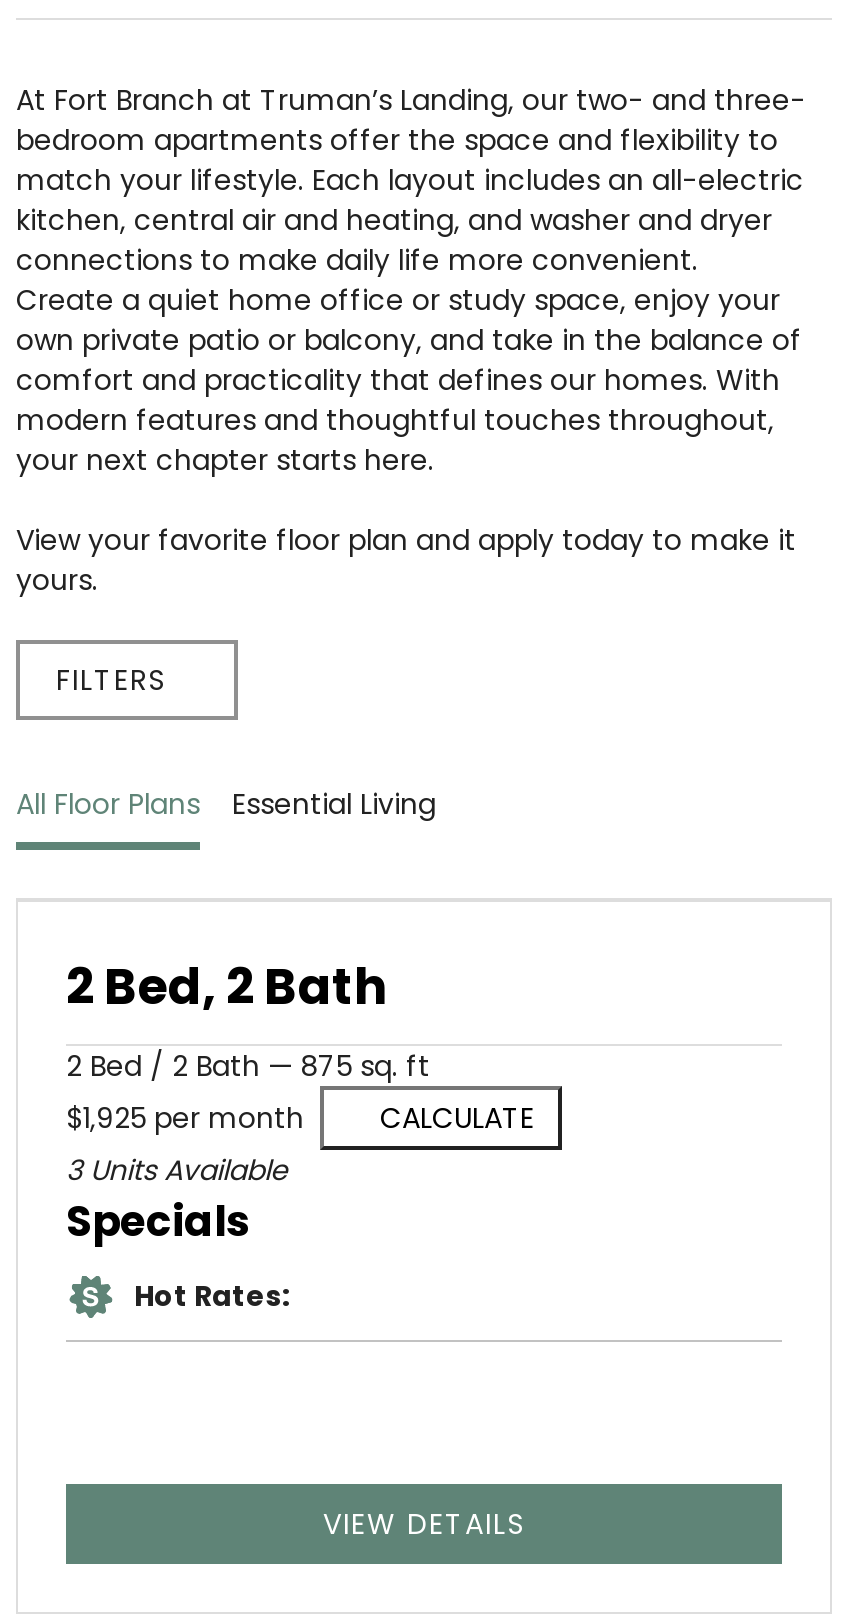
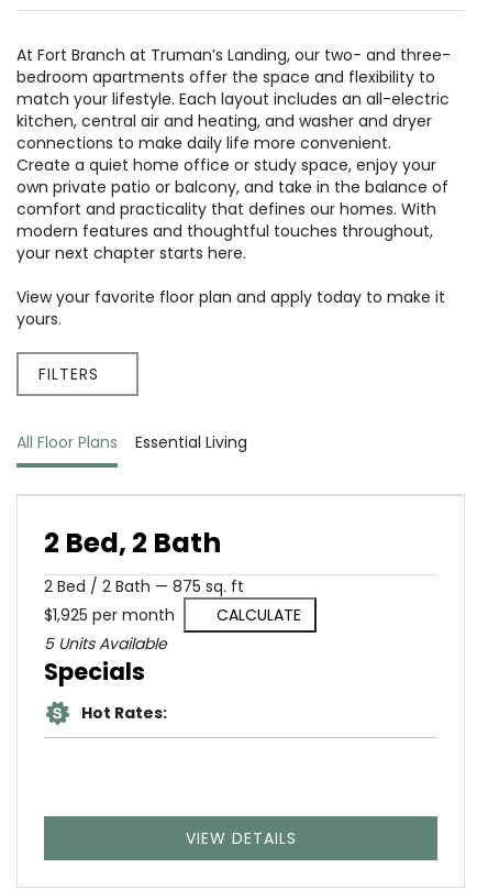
[66,1150,288,1190] 3 Units Available -> [44,633,167,655] 5 Units Available

